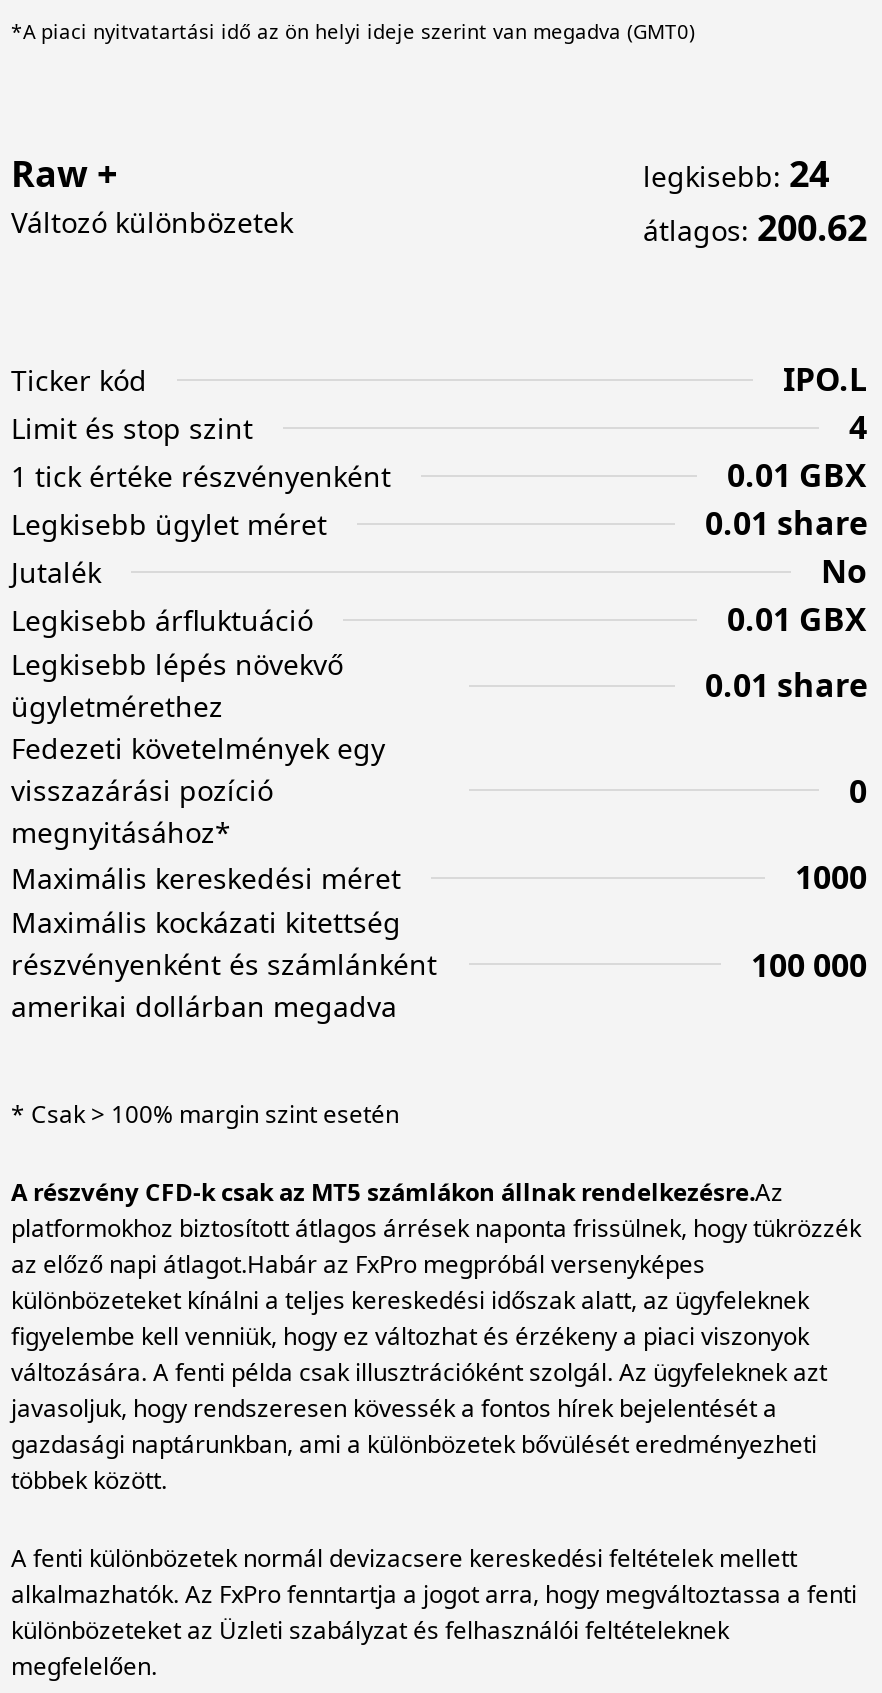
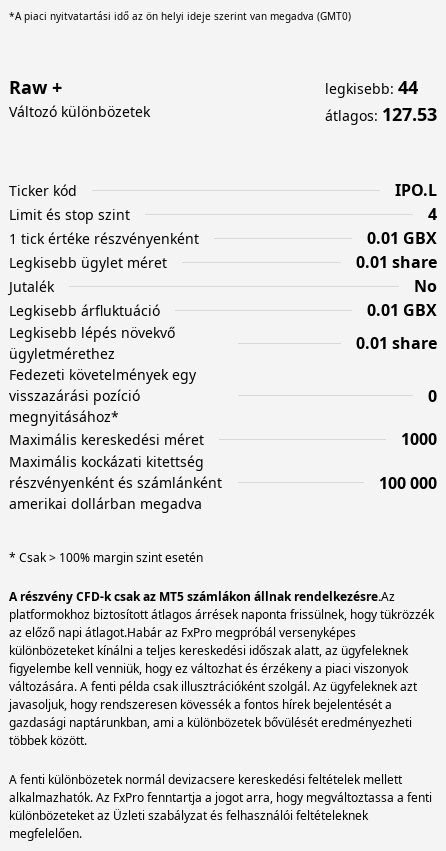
[643,149,829,197] legkisebb: 24 -> [325,75,418,99] legkisebb: 44
[643,203,867,251] átlagos: 200.62 -> [325,102,437,126] átlagos: 127.53

